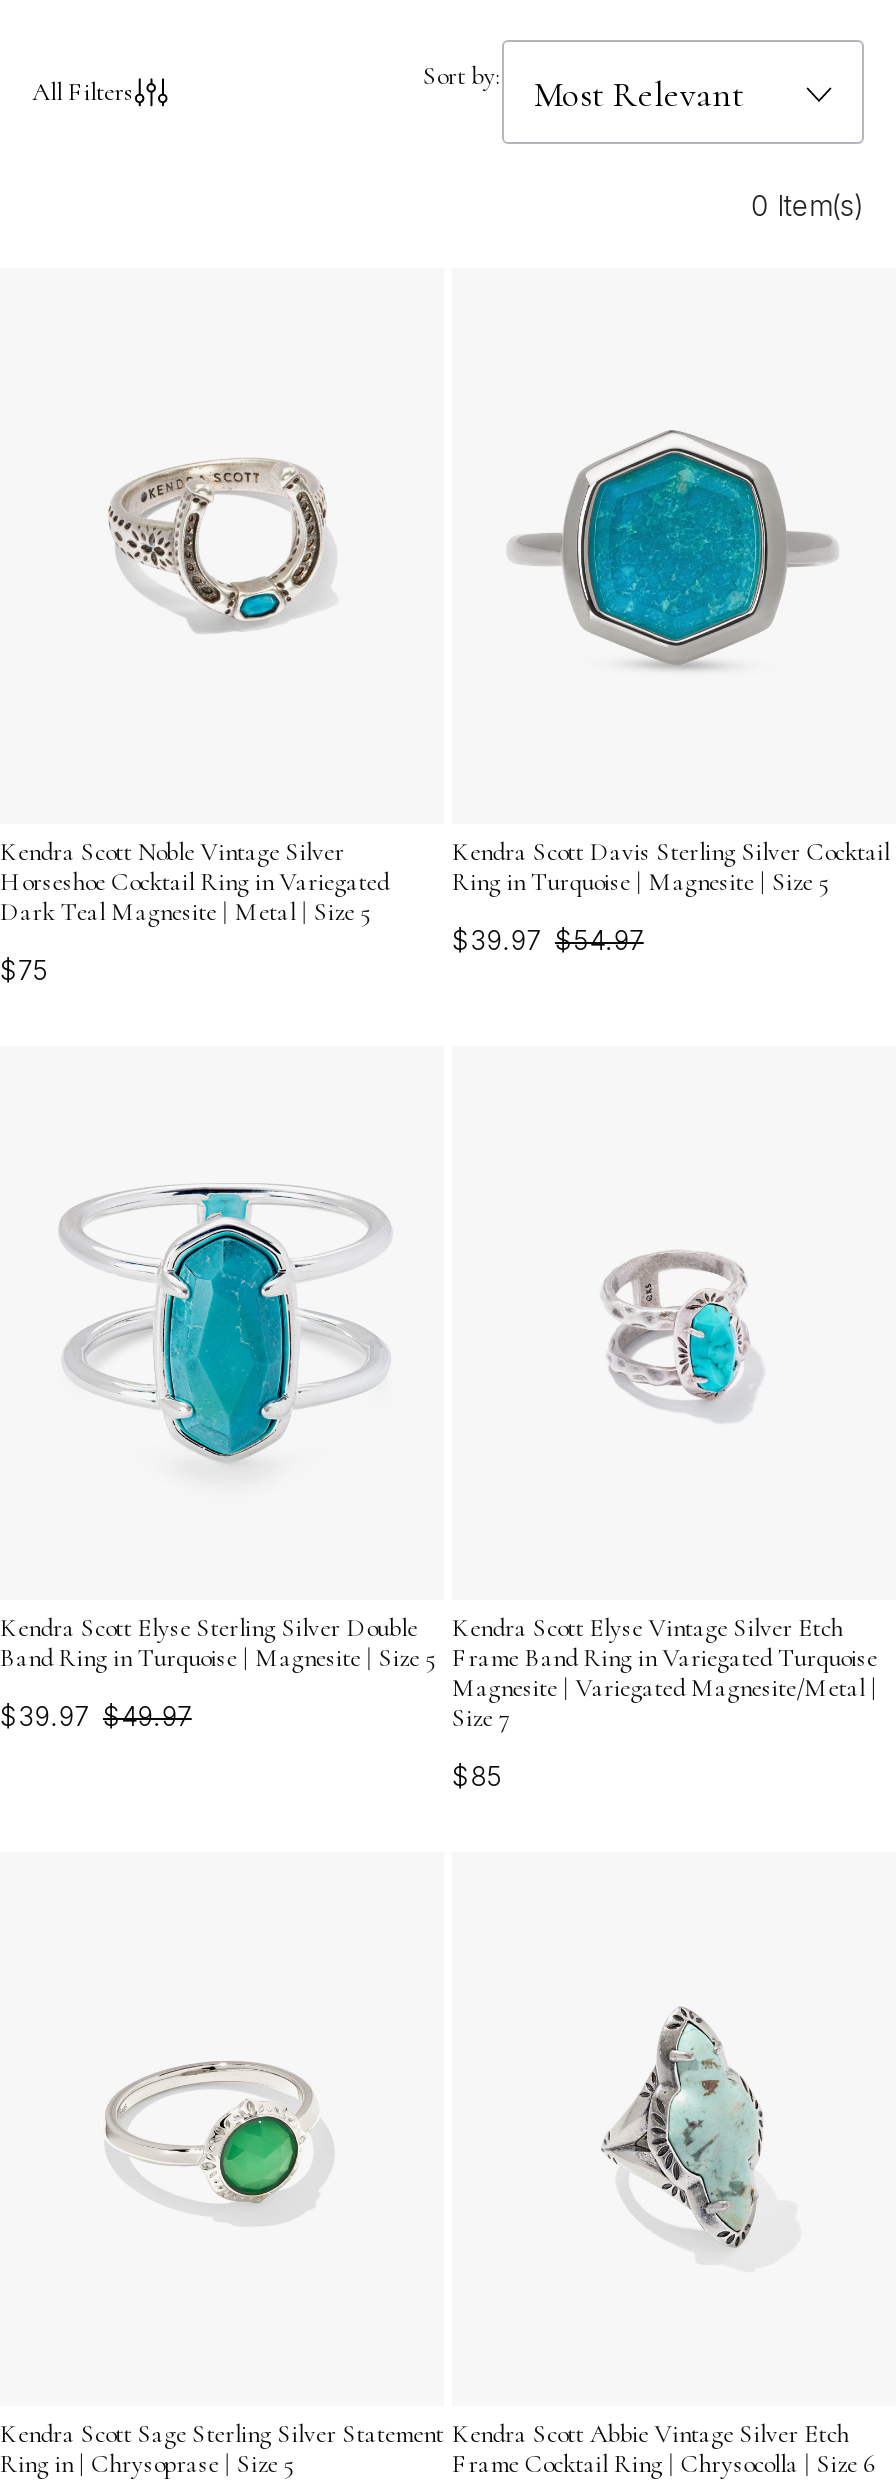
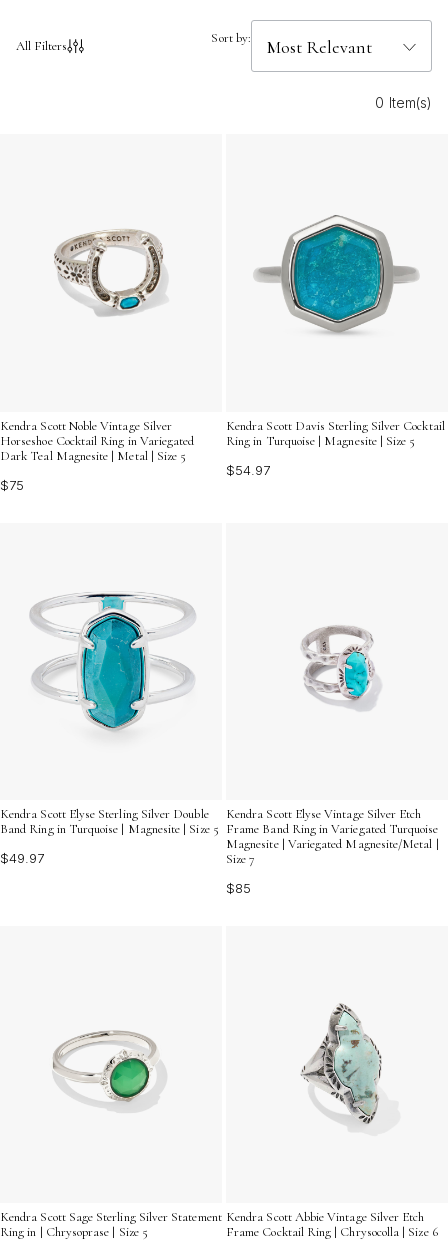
[452,923,644,955] $39.97 $54.97 -> [226,461,270,477] $54.97
[0,1700,192,1732] $39.97 $49.97 -> [0,850,44,866] $49.97

